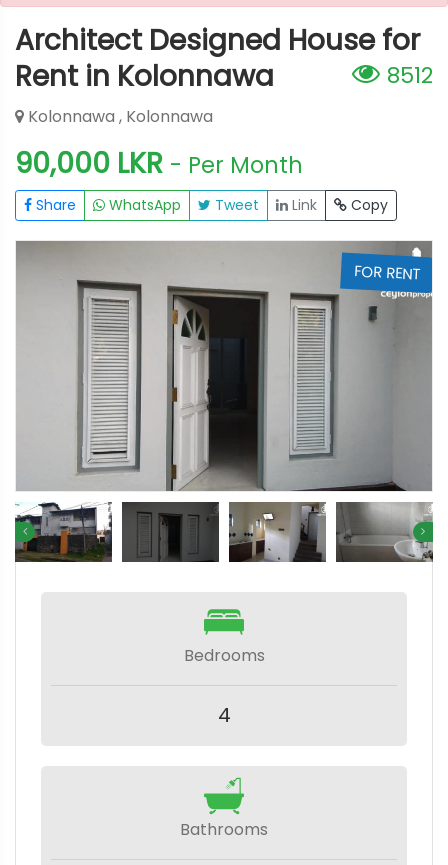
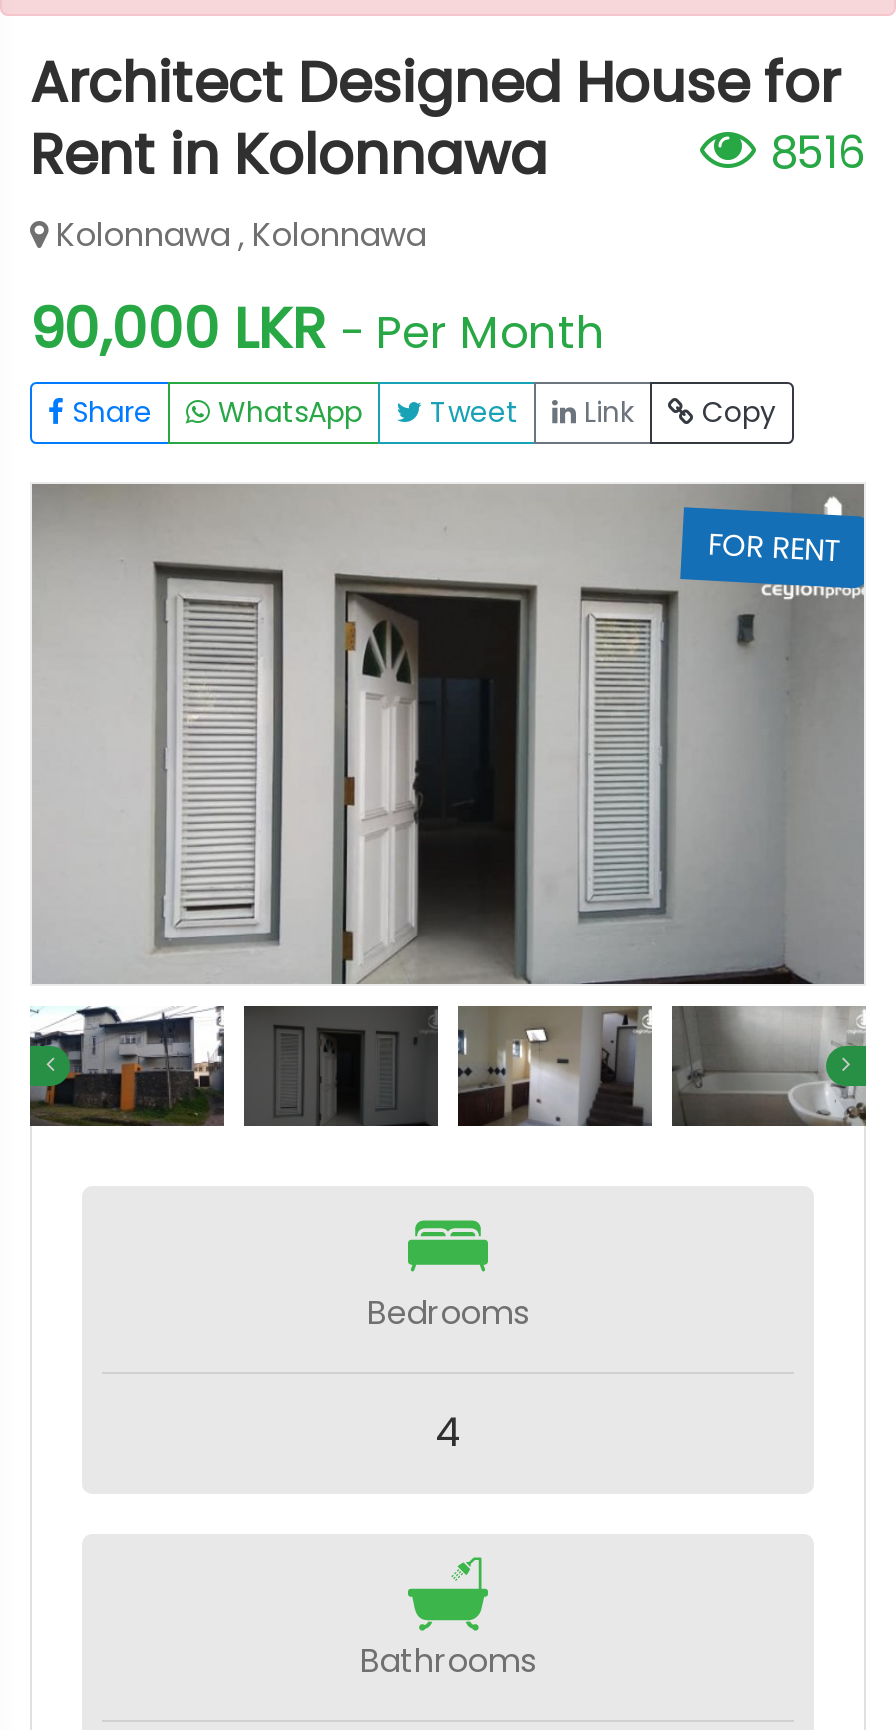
[387,60,433,91] 8512 -> [770,122,866,184] 8516

